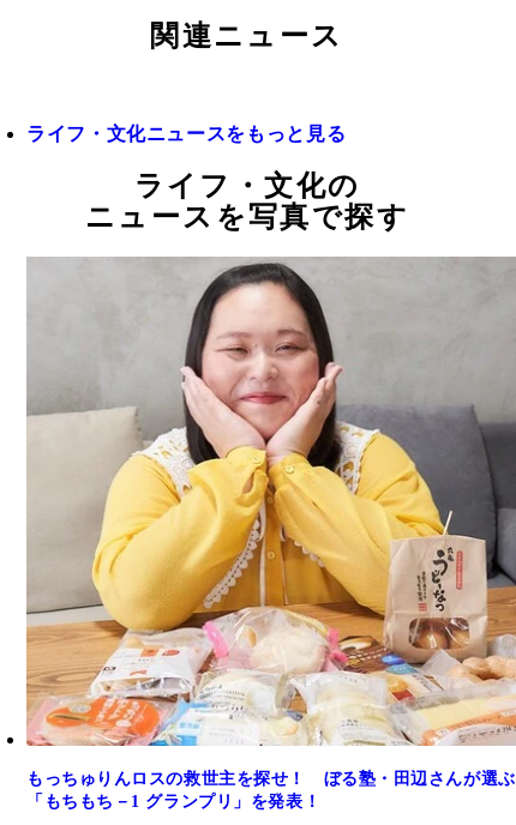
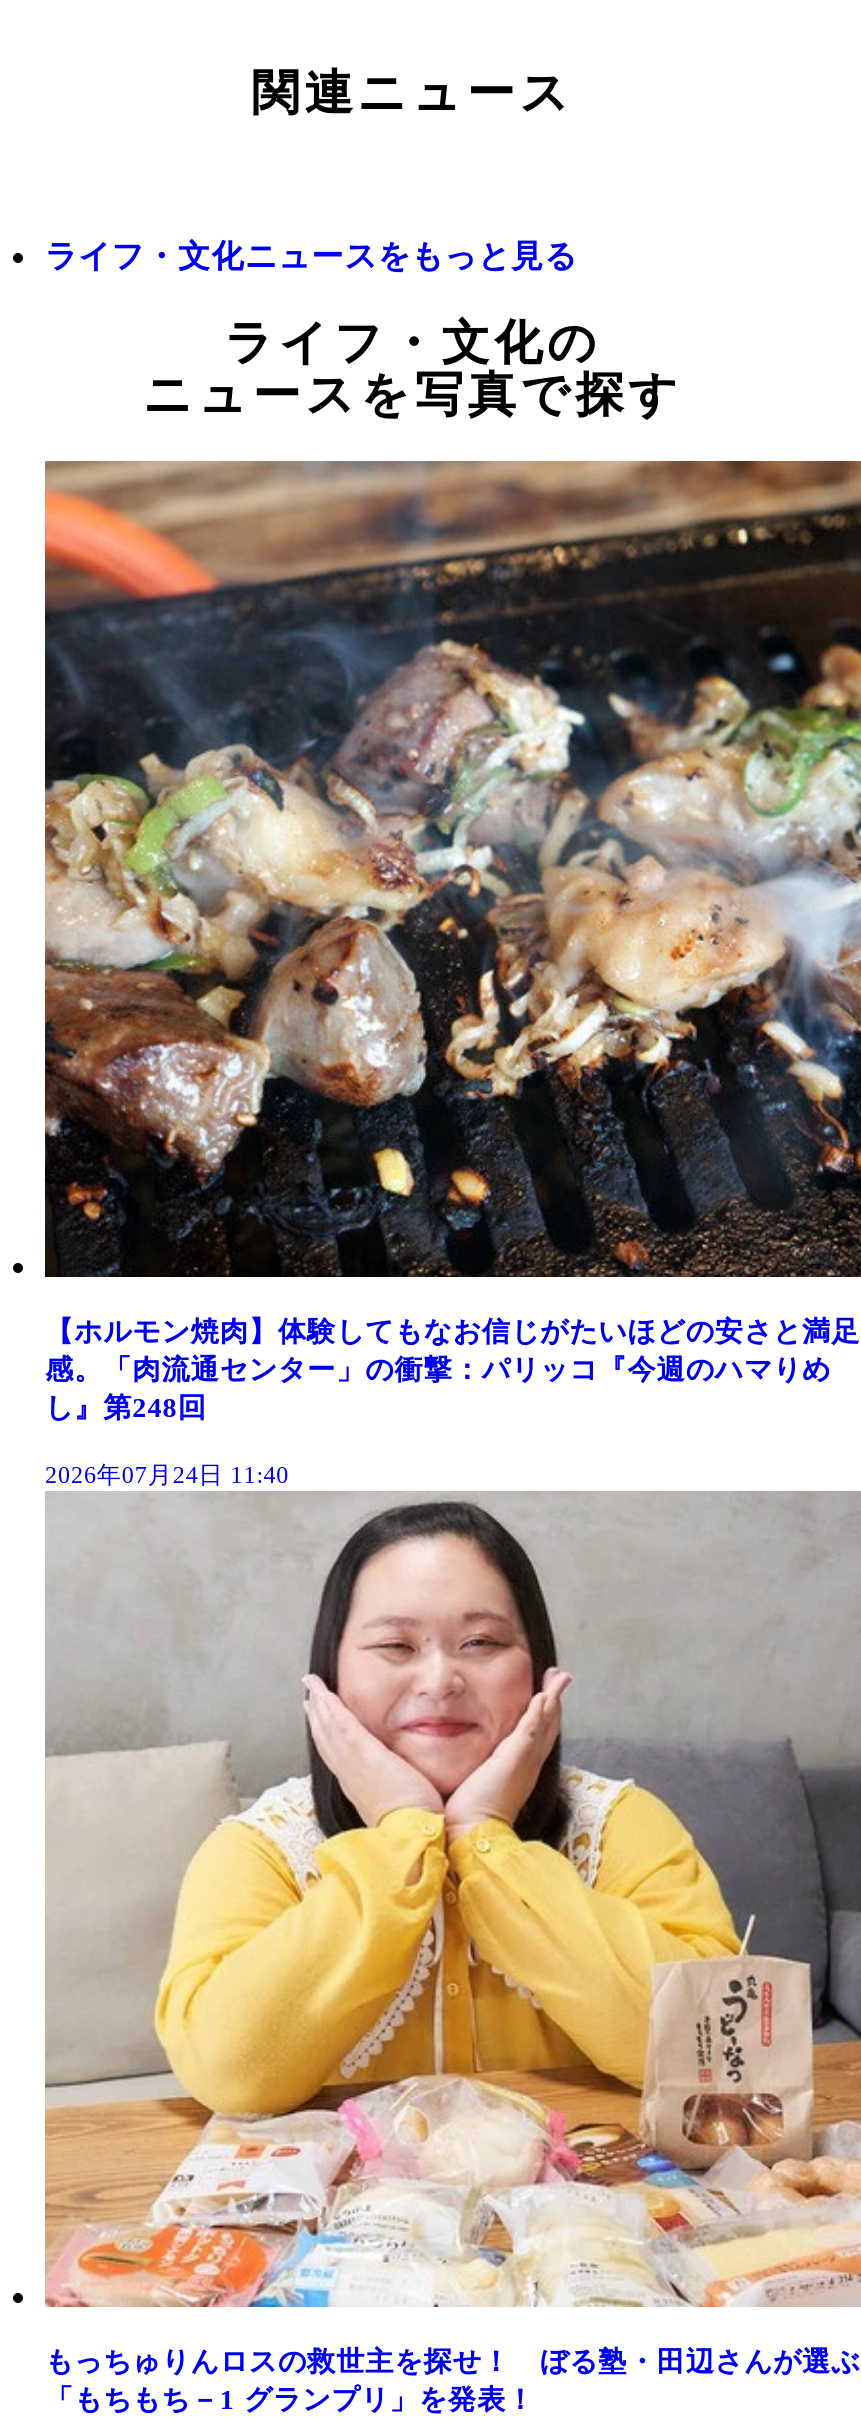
none -> [43,461,860,1489] [image] | 【ホルモン焼肉】体験してもなお信じがたいほどの安さと満足 | 感。「肉流通センター」の衝撃：パリッコ『今週のハマりめ | し』第248回 | 2026年07月24日 11:40

